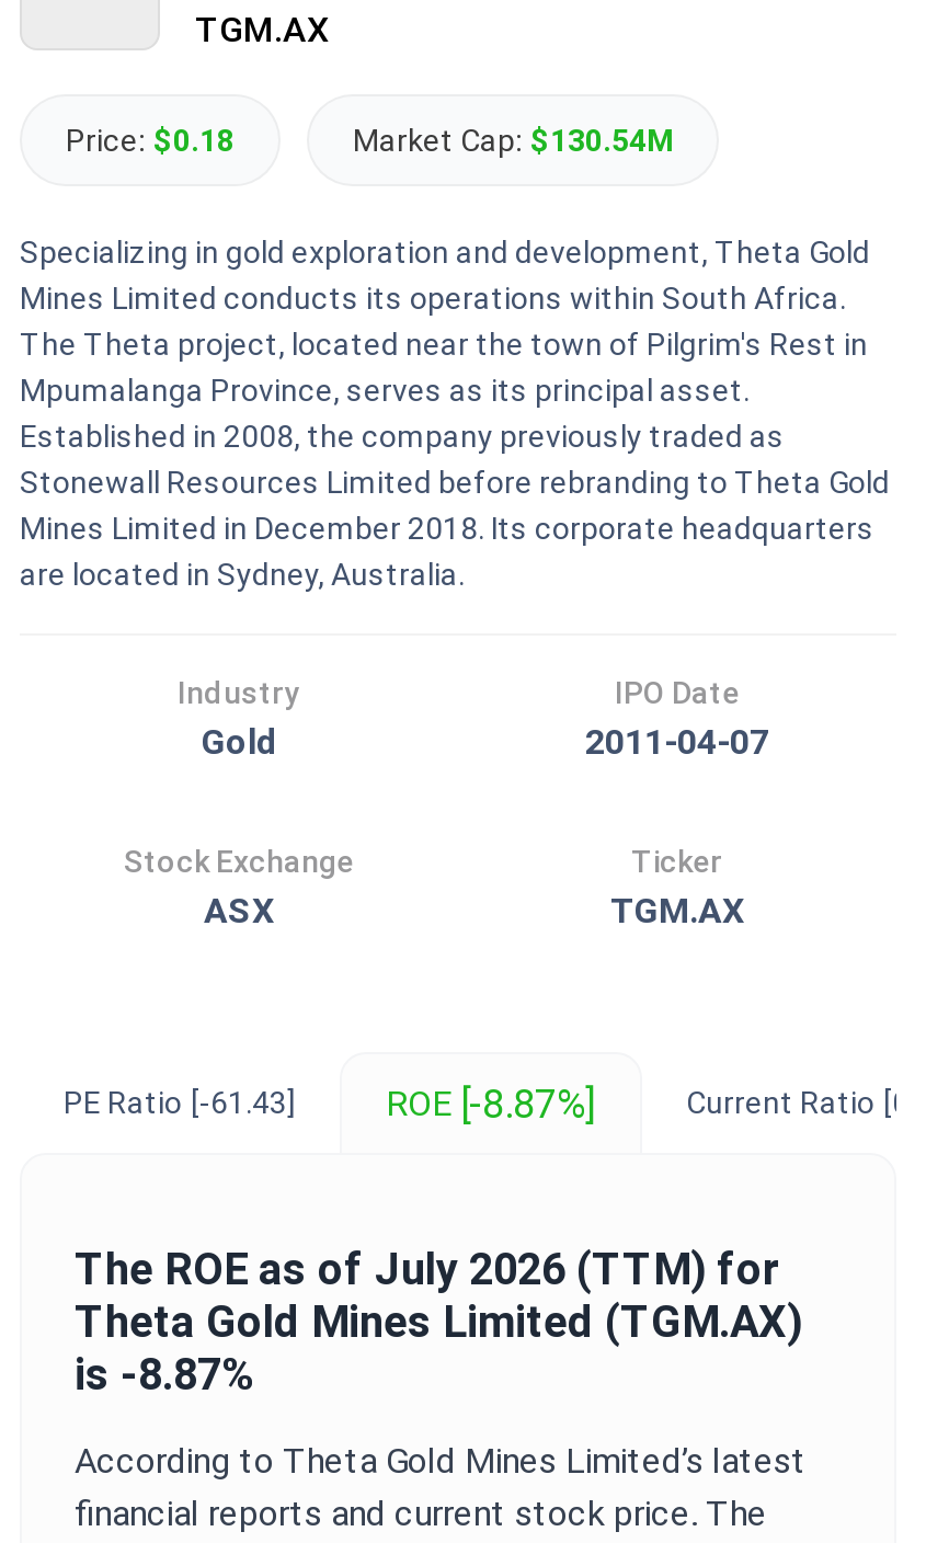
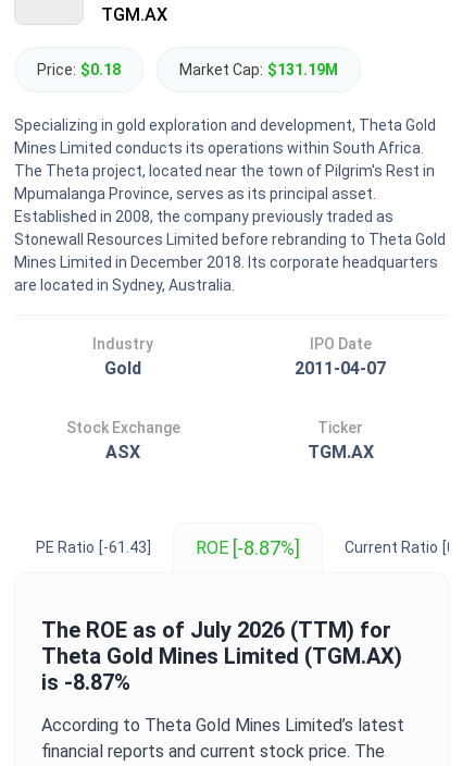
[353,123,673,158] Market Cap: $130.54M -> [179,61,338,78] Market Cap: $131.19M

